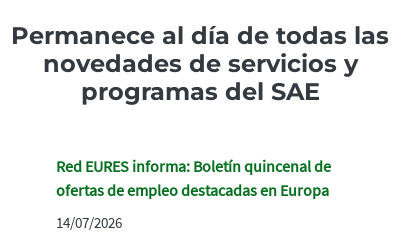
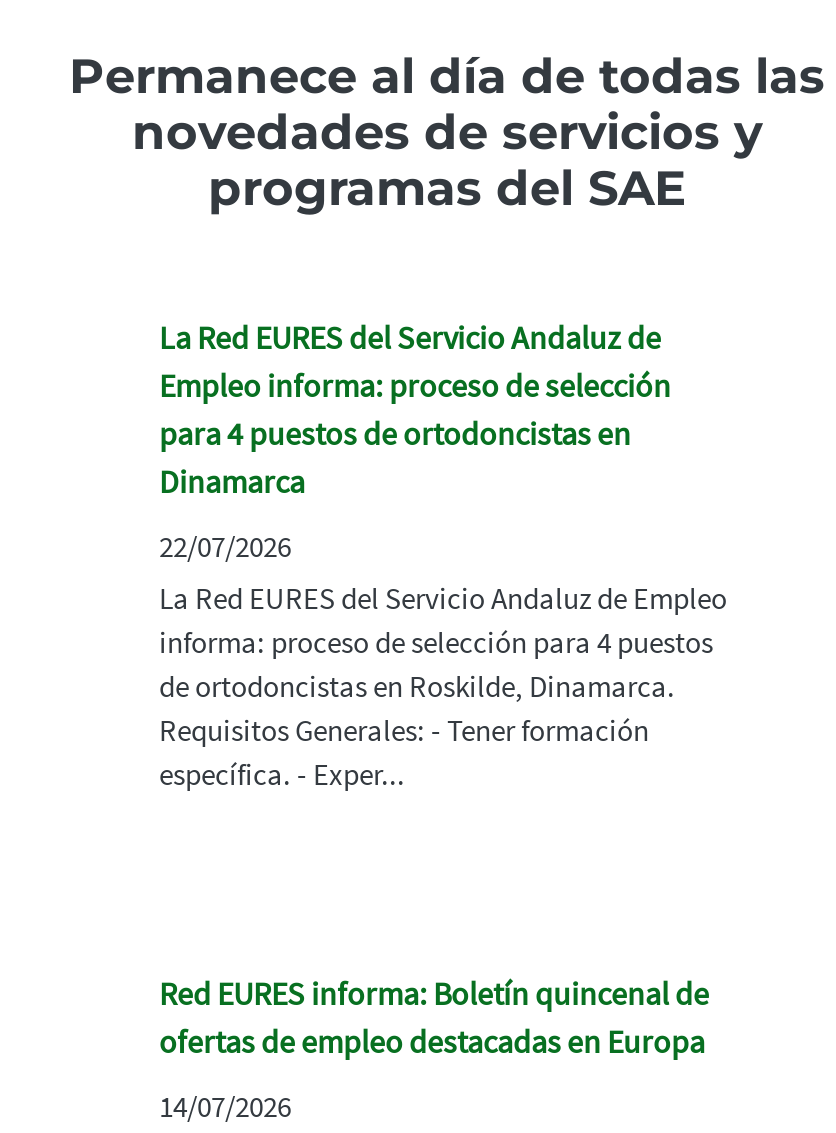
none -> [159,317,727,793] La Red EURES del Servicio Andaluz de | Empleo informa: proceso de selección | para 4 puestos de ortodoncistas en | Dinamarca | 22/07/2026 | La Red EURES del Servicio Andaluz de Empleo | informa: proceso de selección para 4 puestos | de ortodoncistas en Roskilde, Dinamarca. | Requisitos Generales: - Tener formación | específica. - Exper...

